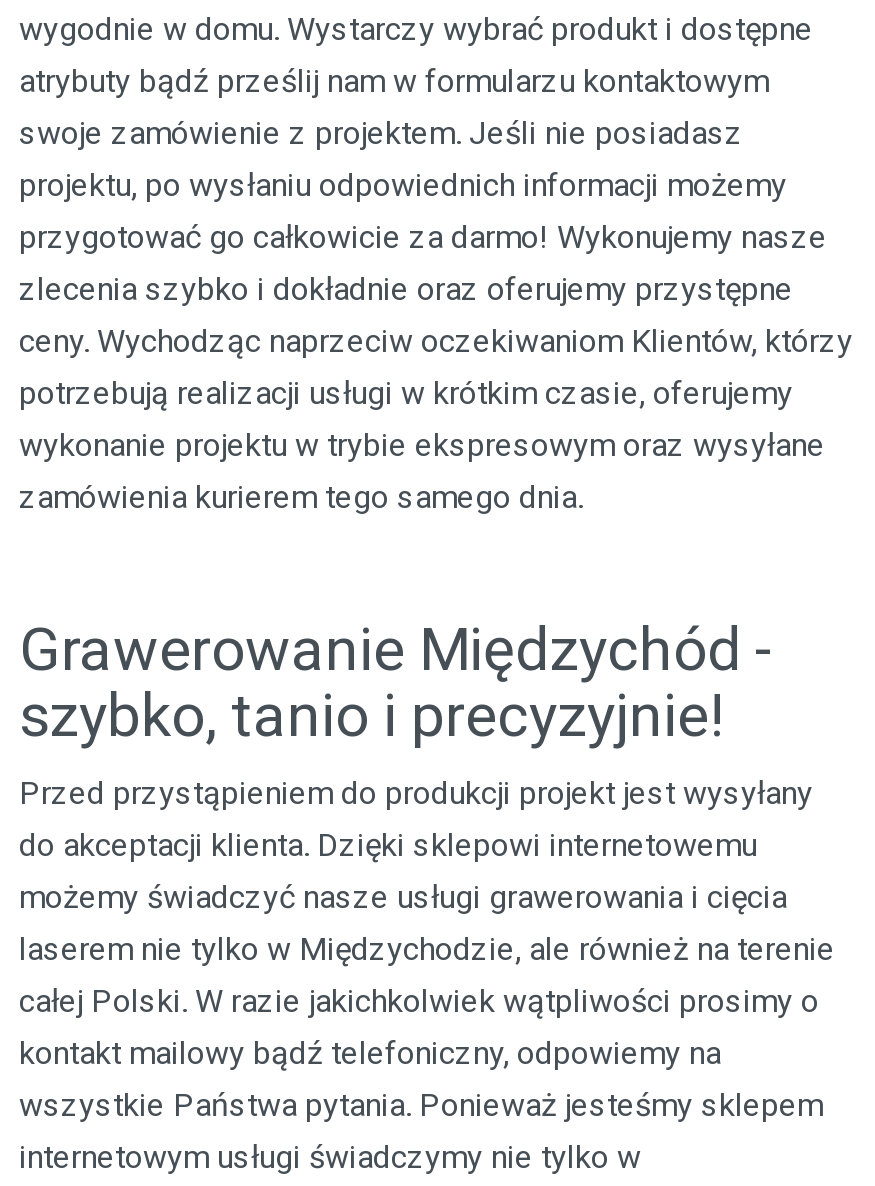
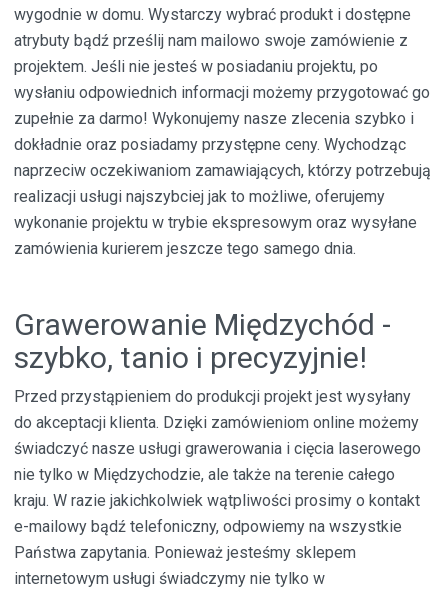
[19,62,853,412] atrybuty bądź prześlij nam w formularzu kontaktowym | swoje zamówienie z projektem. Jeśli nie posiadasz | projektu, po wysłaniu odpowiednich informacji możemy | przygotować go całkowicie za darmo! Wykonujemy nasze | zlecenia szybko i dokładnie oraz oferujemy przystępne | ceny. Wychodząc naprzeciw oczekiwaniom Klientów, którzy | potrzebują realizacji usługi w krótkim czasie, oferujemy -> [14,31,431,206] atrybuty bądź prześlij nam mailowo swoje zamówienie z | projektem. Jeśli nie jesteś w posiadaniu projektu, po | wysłaniu odpowiednich informacji możemy przygotować go | zupełnie za darmo! Wykonujemy nasze zlecenia szybko i | dokładnie oraz posiadamy przystępne ceny. Wychodząc | naprzeciw oczekiwaniom zamawiających, którzy potrzebują | realizacji usługi najszybciej jak to możliwe, oferujemy
[19,478,583,516] zamówienia kurierem tego samego dnia. -> [14,239,356,258] zamówienia kurierem jeszcze tego samego dnia.
[19,826,835,1124] do akceptacji klienta. Dzięki sklepowi internetowemu | możemy świadczyć nasze usługi grawerowania i cięcia | laserem nie tylko w Międzychodzie, ale również na terenie | całej Polski. W razie jakichkolwiek wątpliwości prosimy o | kontakt mailowy bądź telefoniczny, odpowiemy na | wszystkie Państwa pytania. Ponieważ jesteśmy sklepem -> [14,413,421,562] do akceptacji klienta. Dzięki zamówieniom online możemy | świadczyć nasze usługi grawerowania i cięcia laserowego | nie tylko w Międzychodzie, ale także na terenie całego | kraju. W razie jakichkolwiek wątpliwości prosimy o kontakt | e-mailowy bądź telefoniczny, odpowiemy na wszystkie | Państwa zapytania. Ponieważ jesteśmy sklepem

